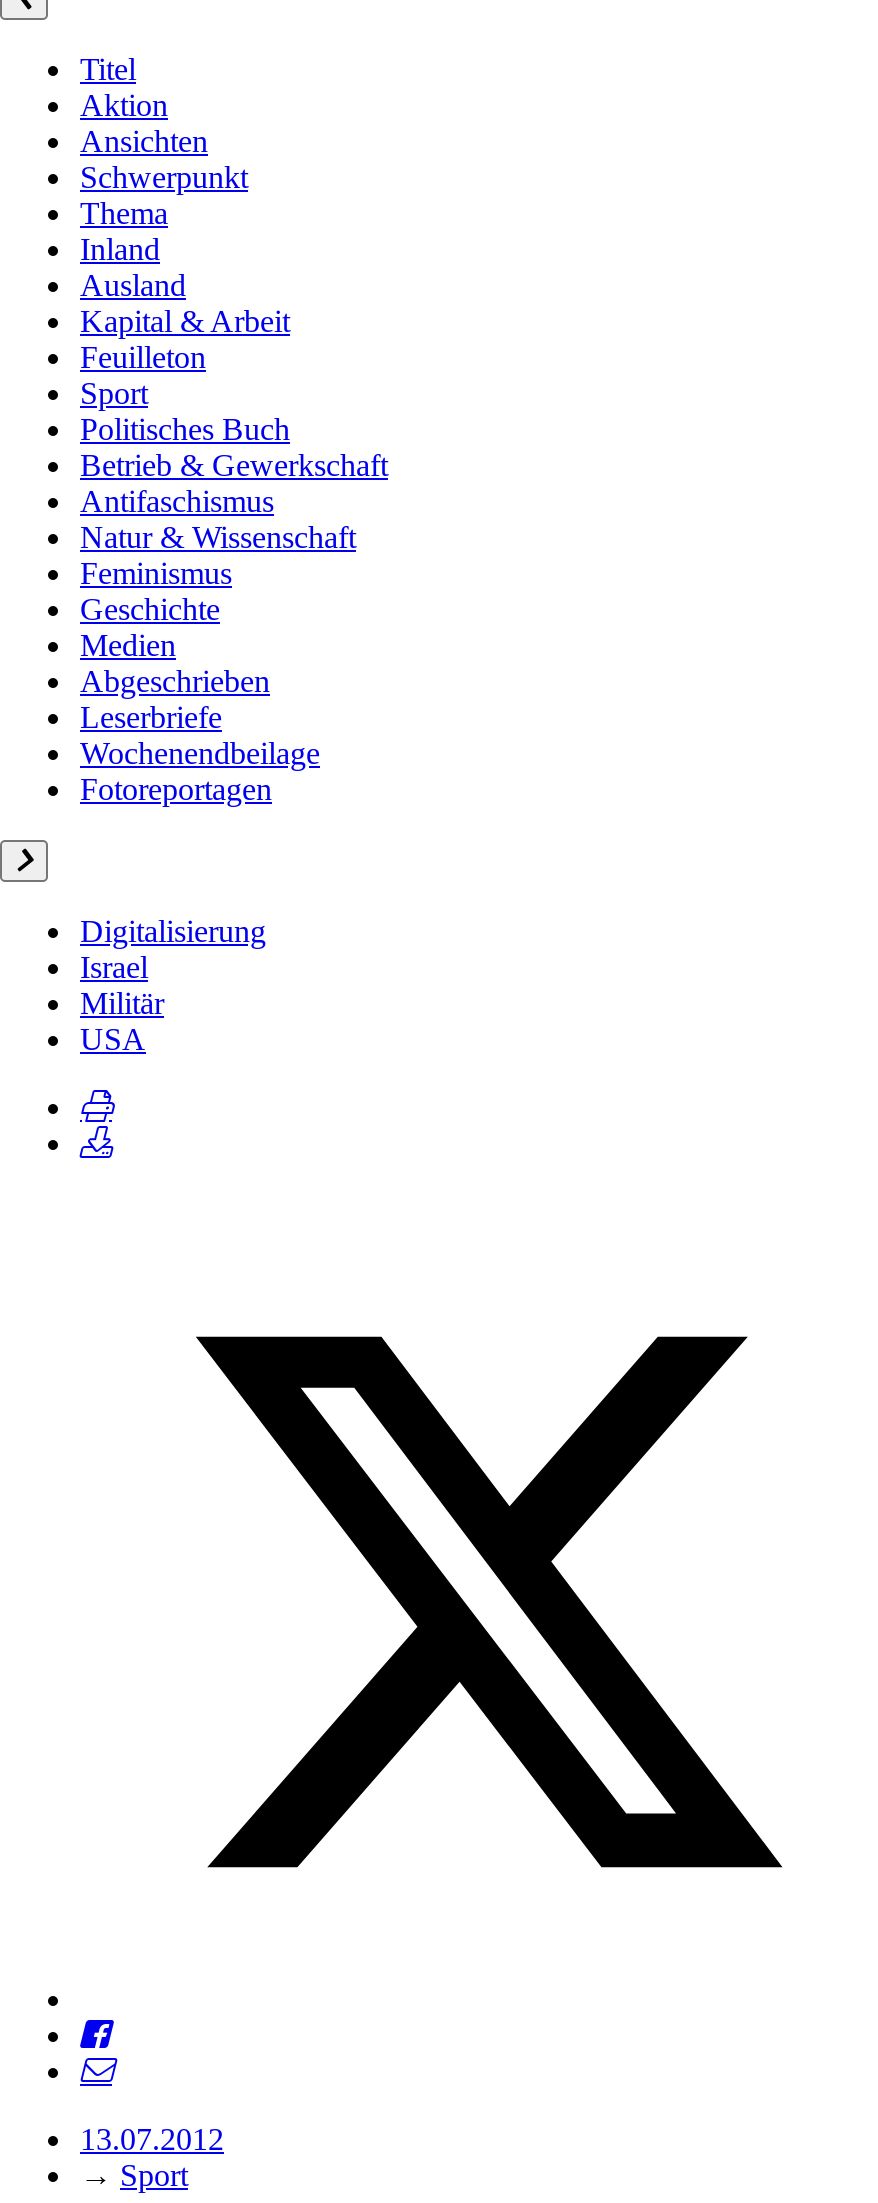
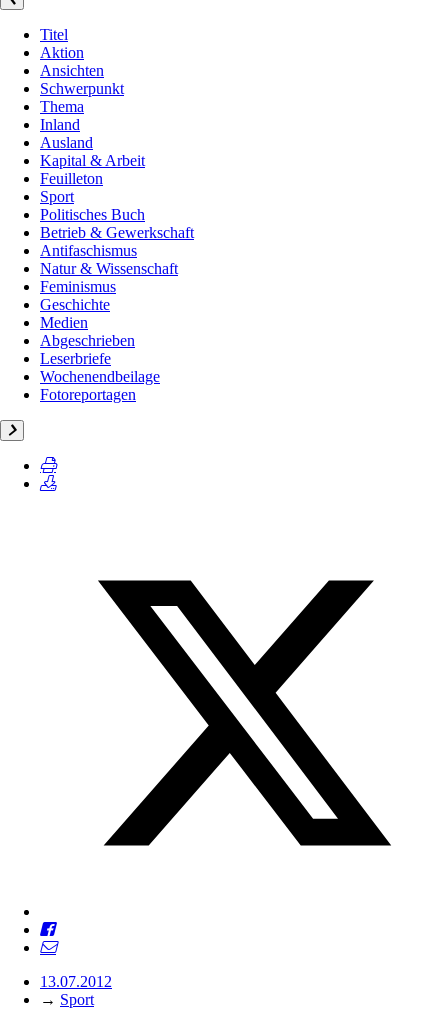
[80,914,266,1056] Digitalisierung | Israel | Militär | USA -> none

